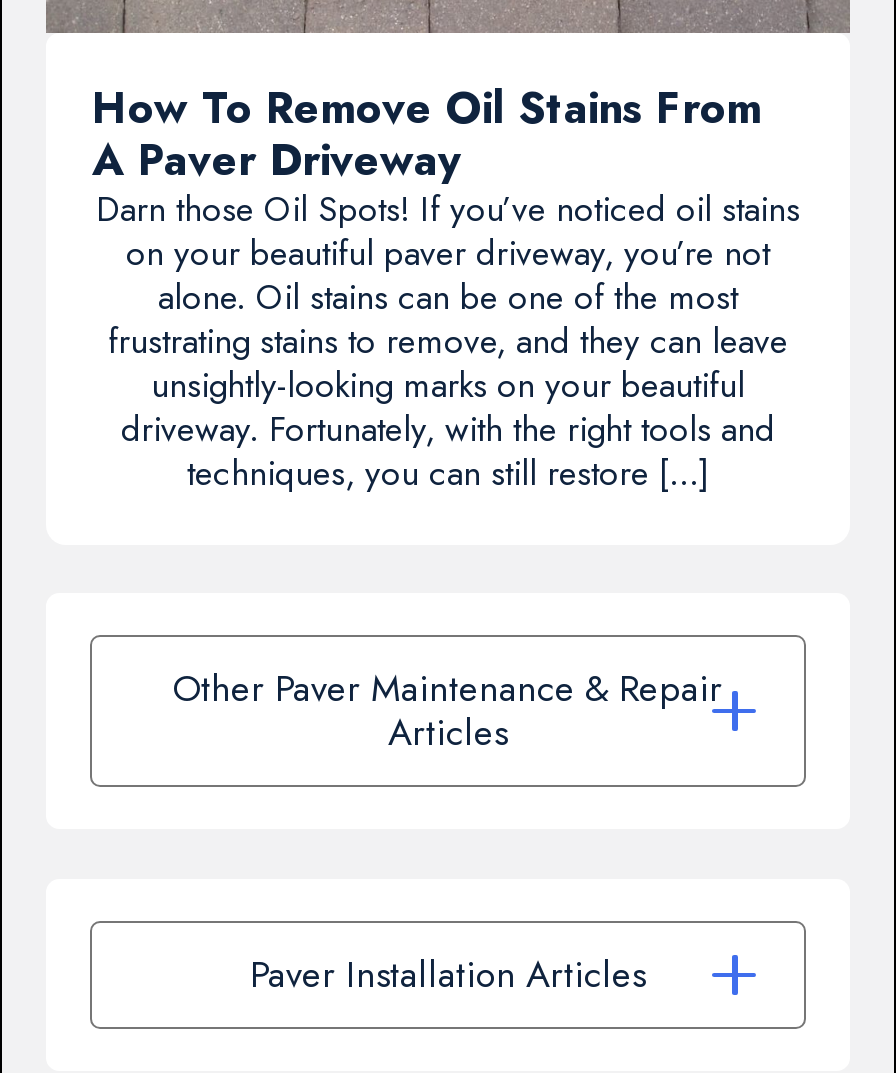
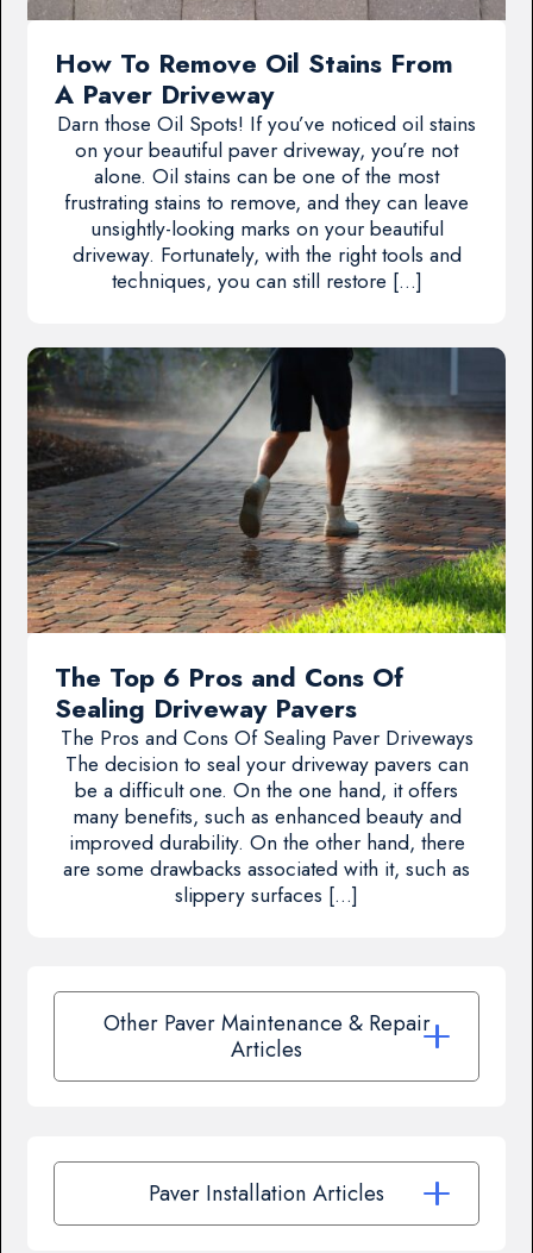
none -> [27,346,507,909] [image] | The Top 6 Pros and Cons Of | Sealing Driveway Pavers | The Pros and Cons Of Sealing Paver Driveways | The decision to seal your driveway pavers can | be a difficult one. On the one hand, it offers | many benefits, such as enhanced beauty and | improved durability. On the other hand, there | are some drawbacks associated with it, such as | slippery surfaces […]

